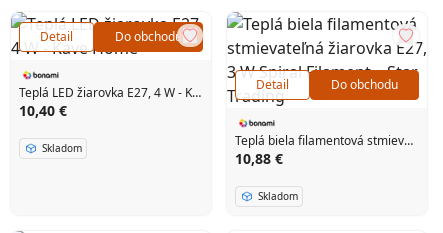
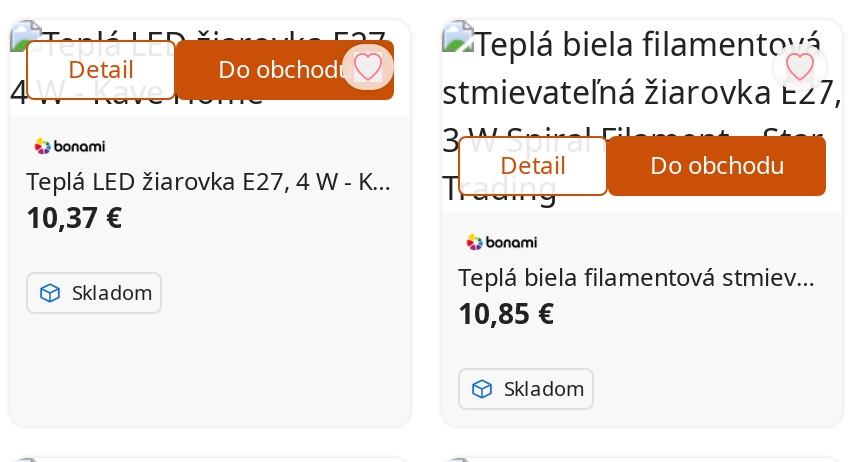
[19,101,67,120] 10,40 € -> [26,198,122,236] 10,37 €
[235,149,283,168] 10,88 € -> [458,294,554,332] 10,85 €

